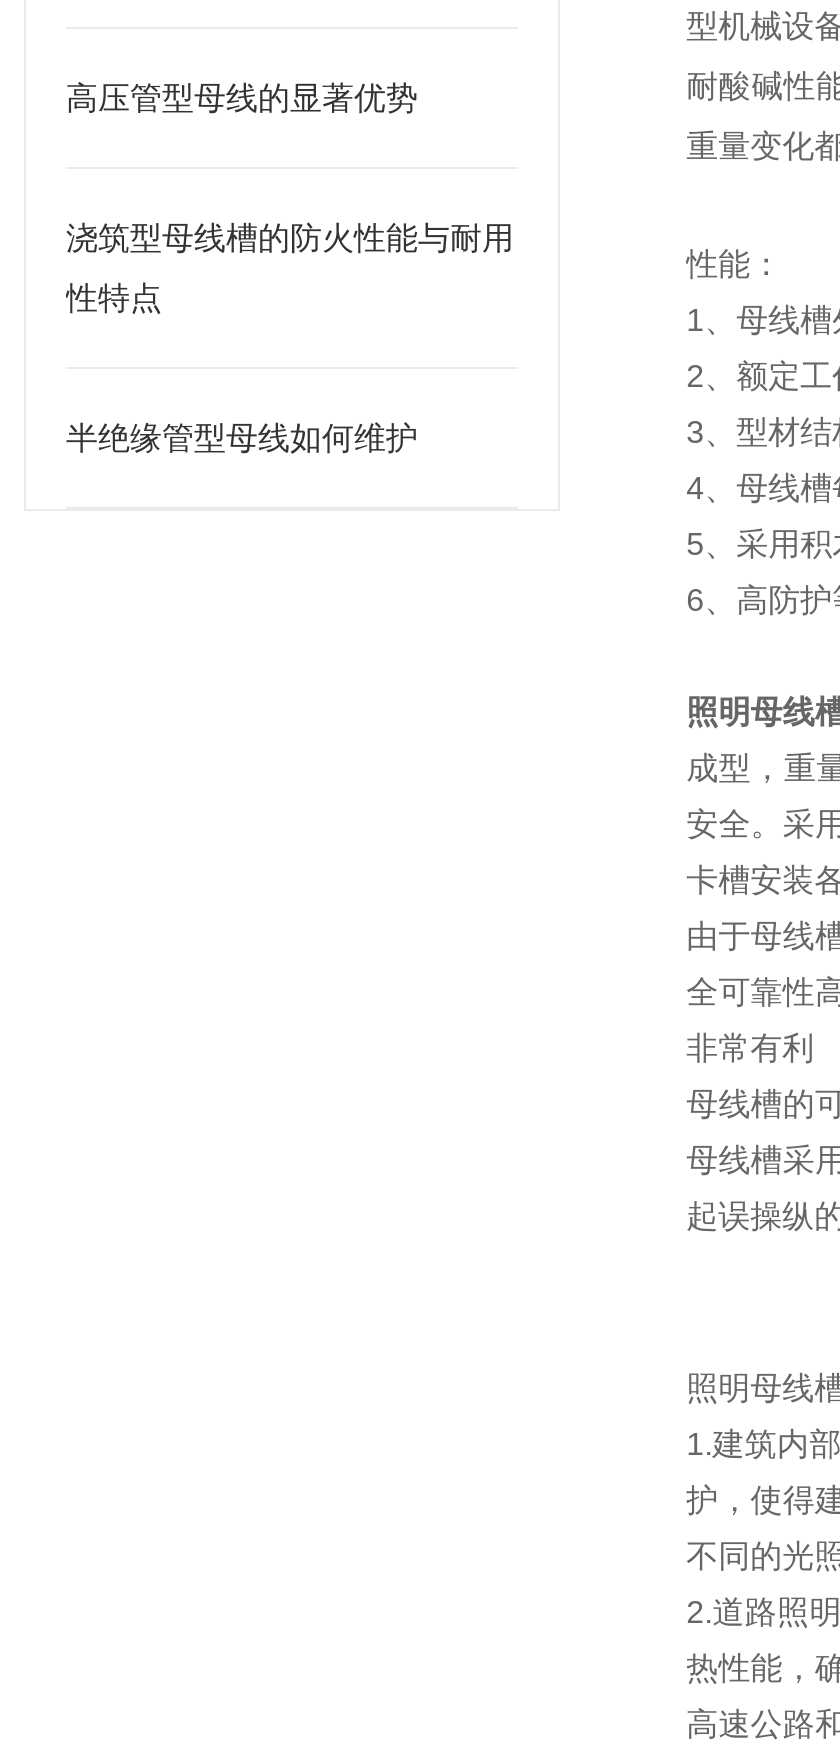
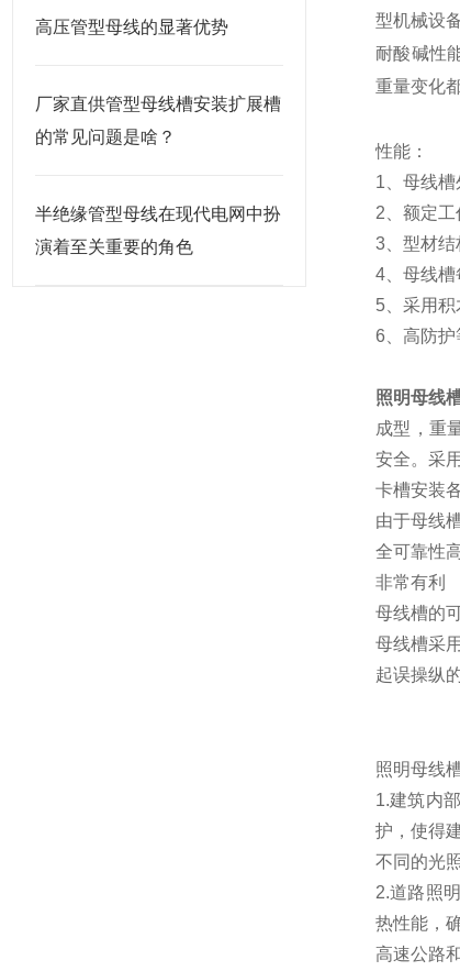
moved [66,81,418,115] -> [35,18,228,36]: 高压管型母线的显著优势
[66,221,514,315] 浇筑型母线槽的防火性能与耐用 | 性特点 -> [35,95,281,146] 厂家直供管型母线槽安装扩展槽 | 的常见问题是啥？
[66,421,418,455] 半绝缘管型母线如何维护 -> [35,205,281,256] 半绝缘管型母线在现代电网中扮 | 演着至关重要的角色

